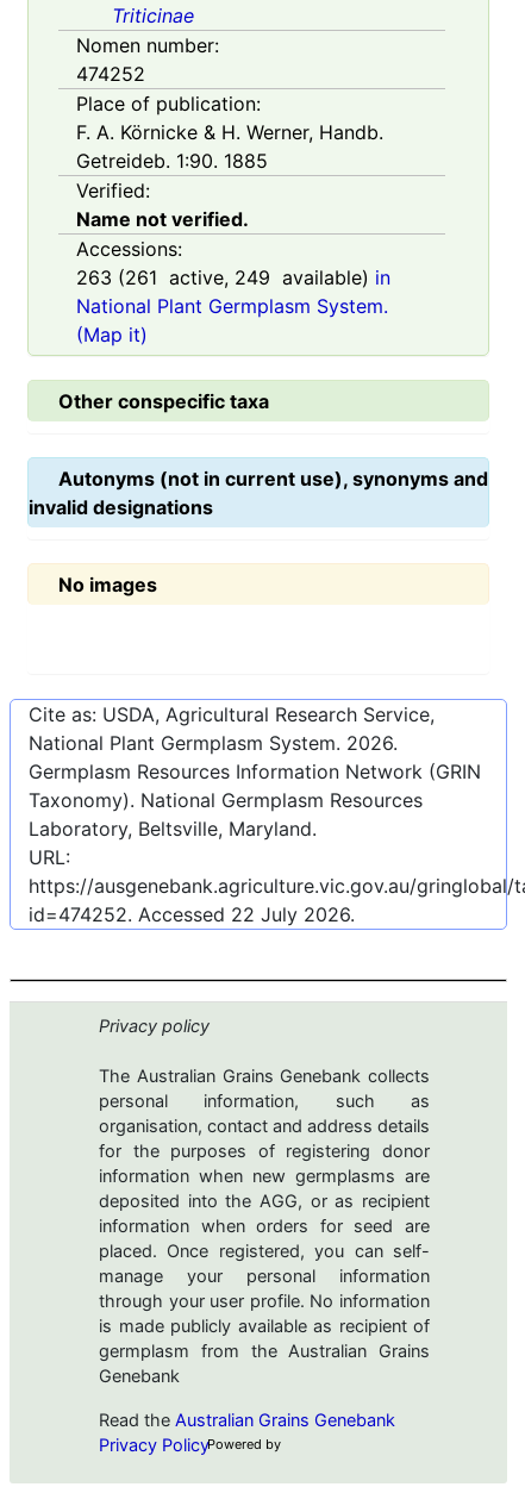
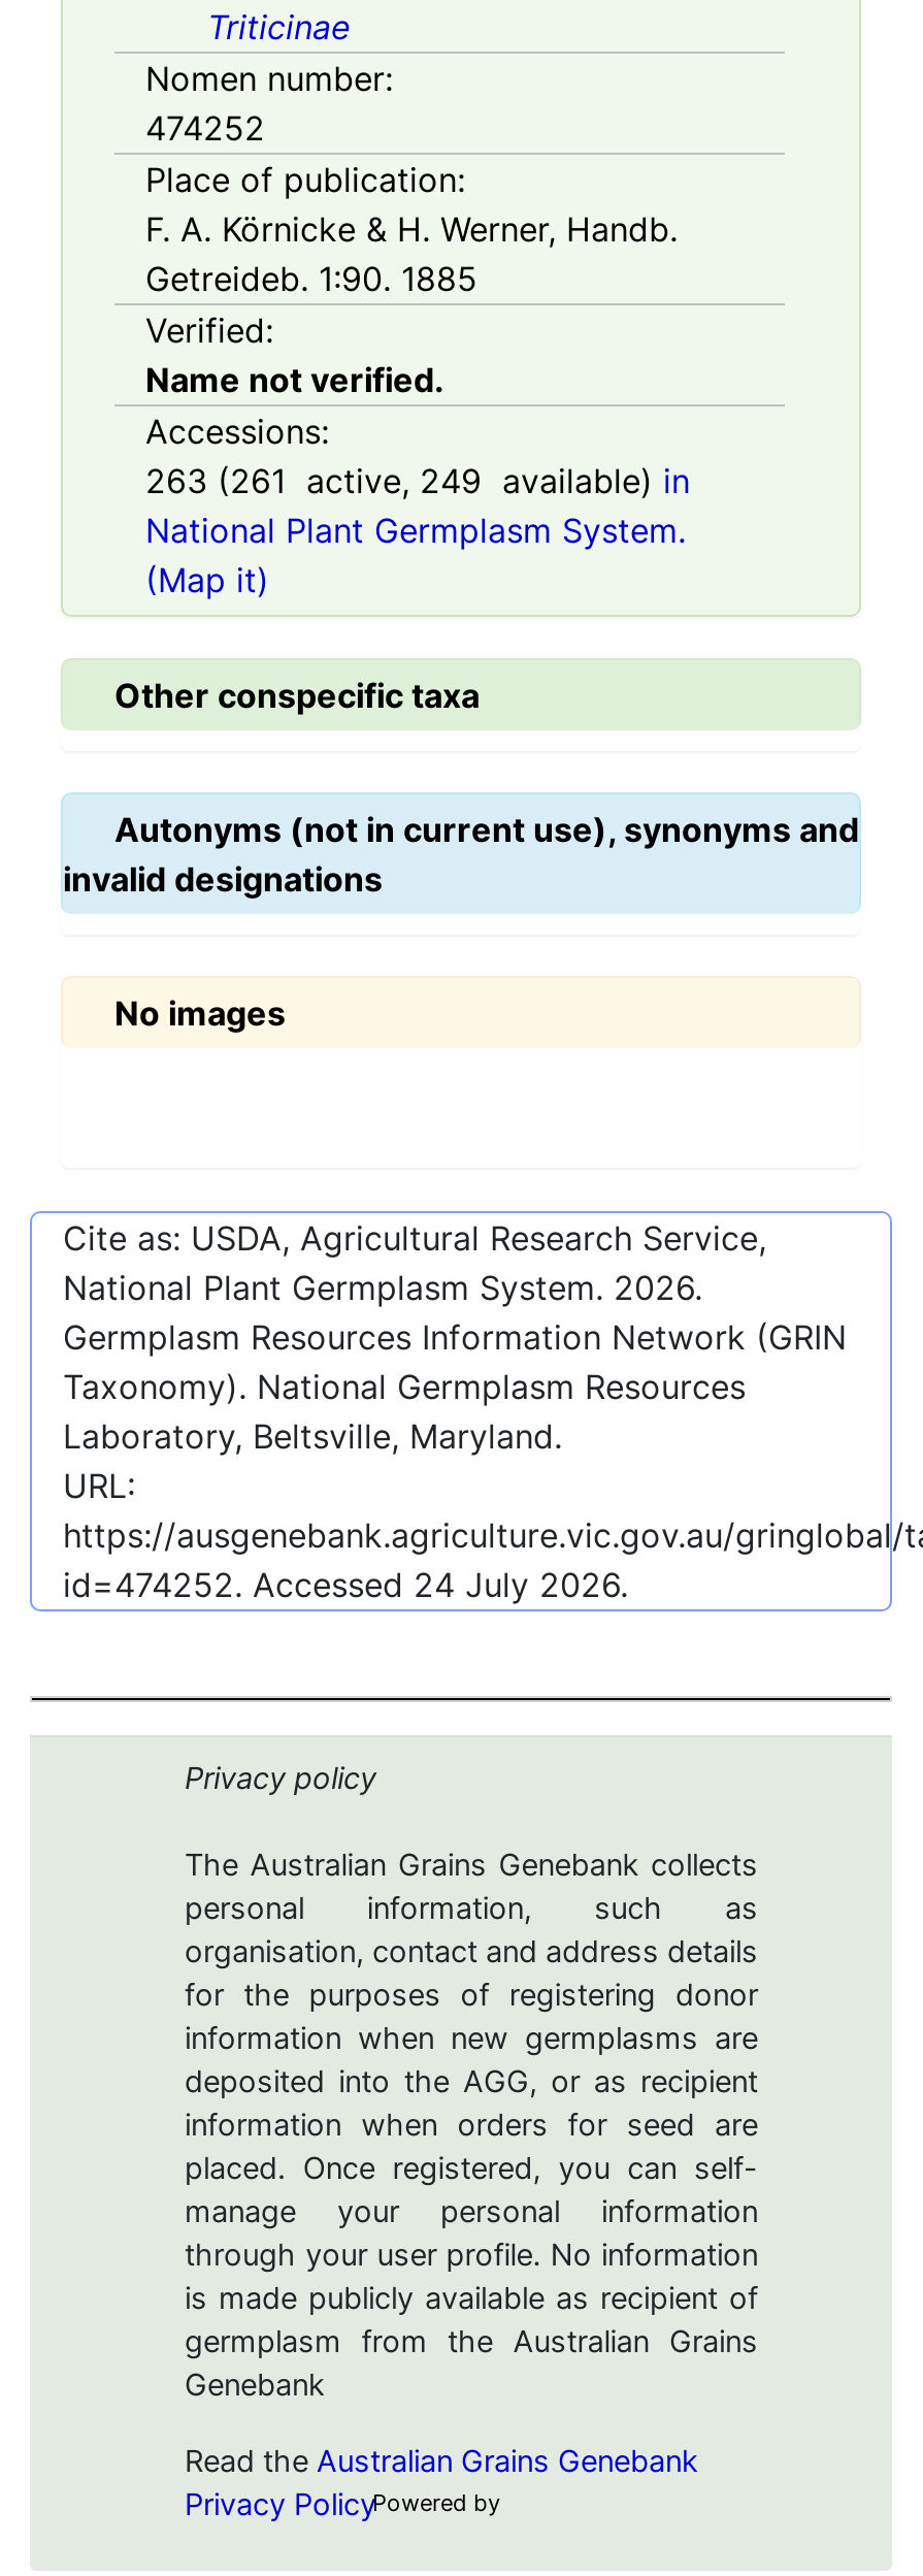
[29,902,355,926] id=474252. Accessed 22 July 2026. -> [63,1564,628,1605] id=474252. Accessed 24 July 2026.

